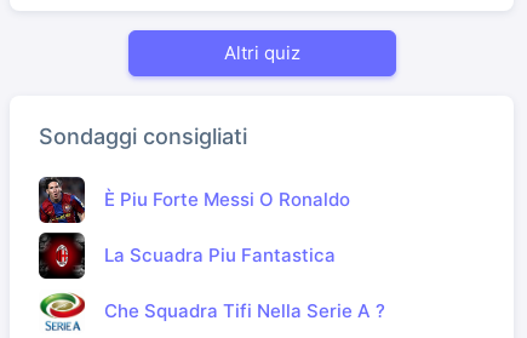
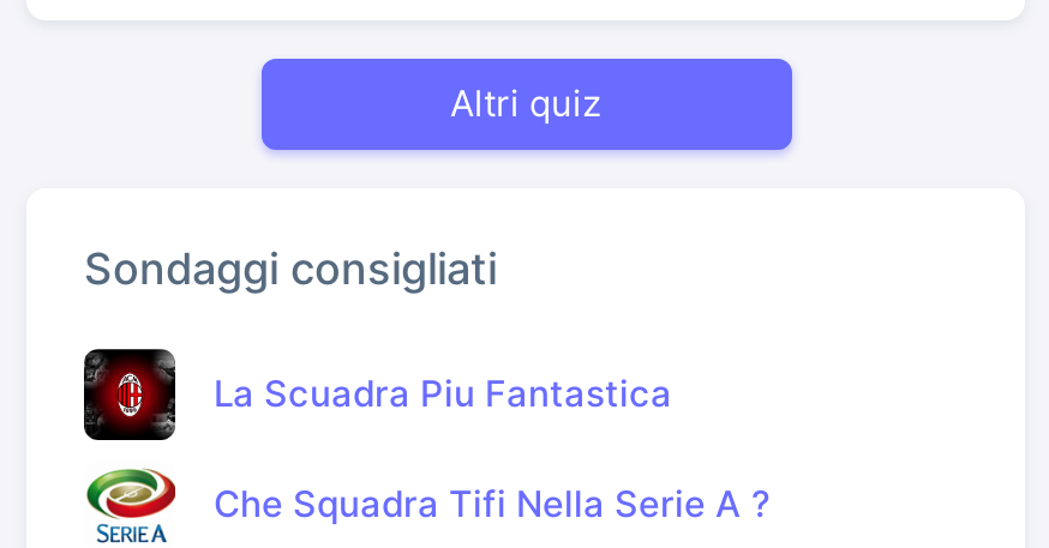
[39,177,350,224] [image] | È Piu Forte Messi O Ronaldo -> none

